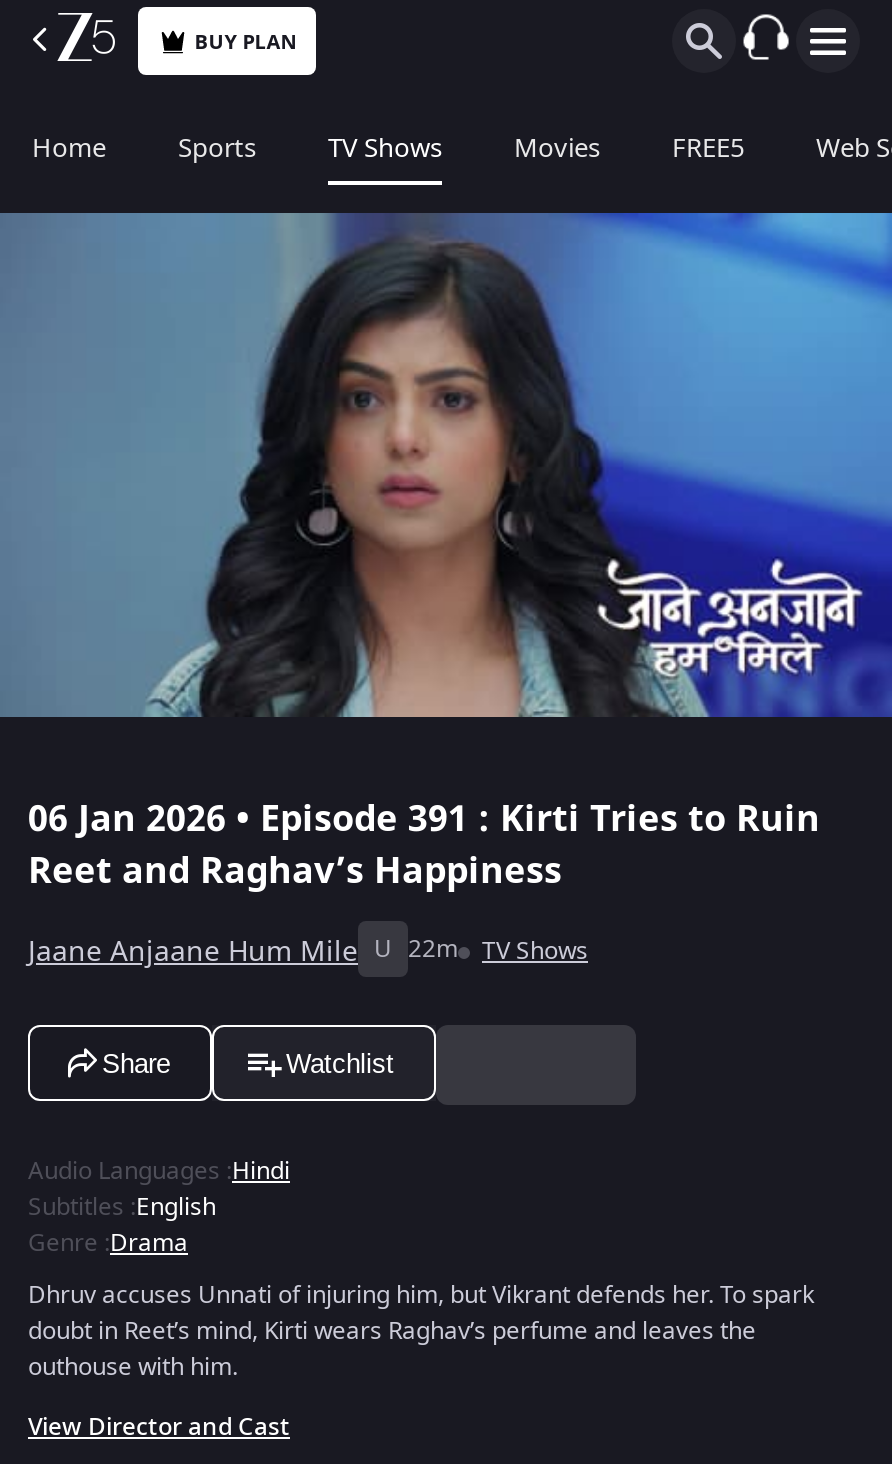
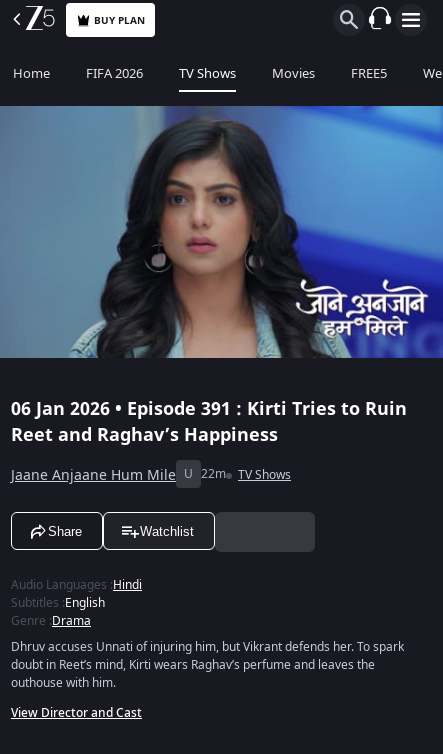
[178,129,256,167] Sports -> [86,64,143,83] FIFA 2026

